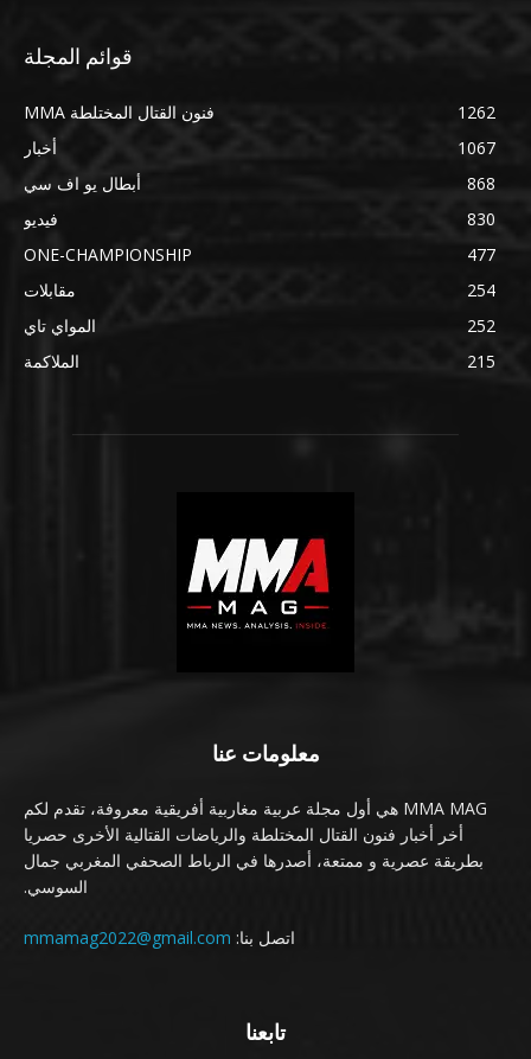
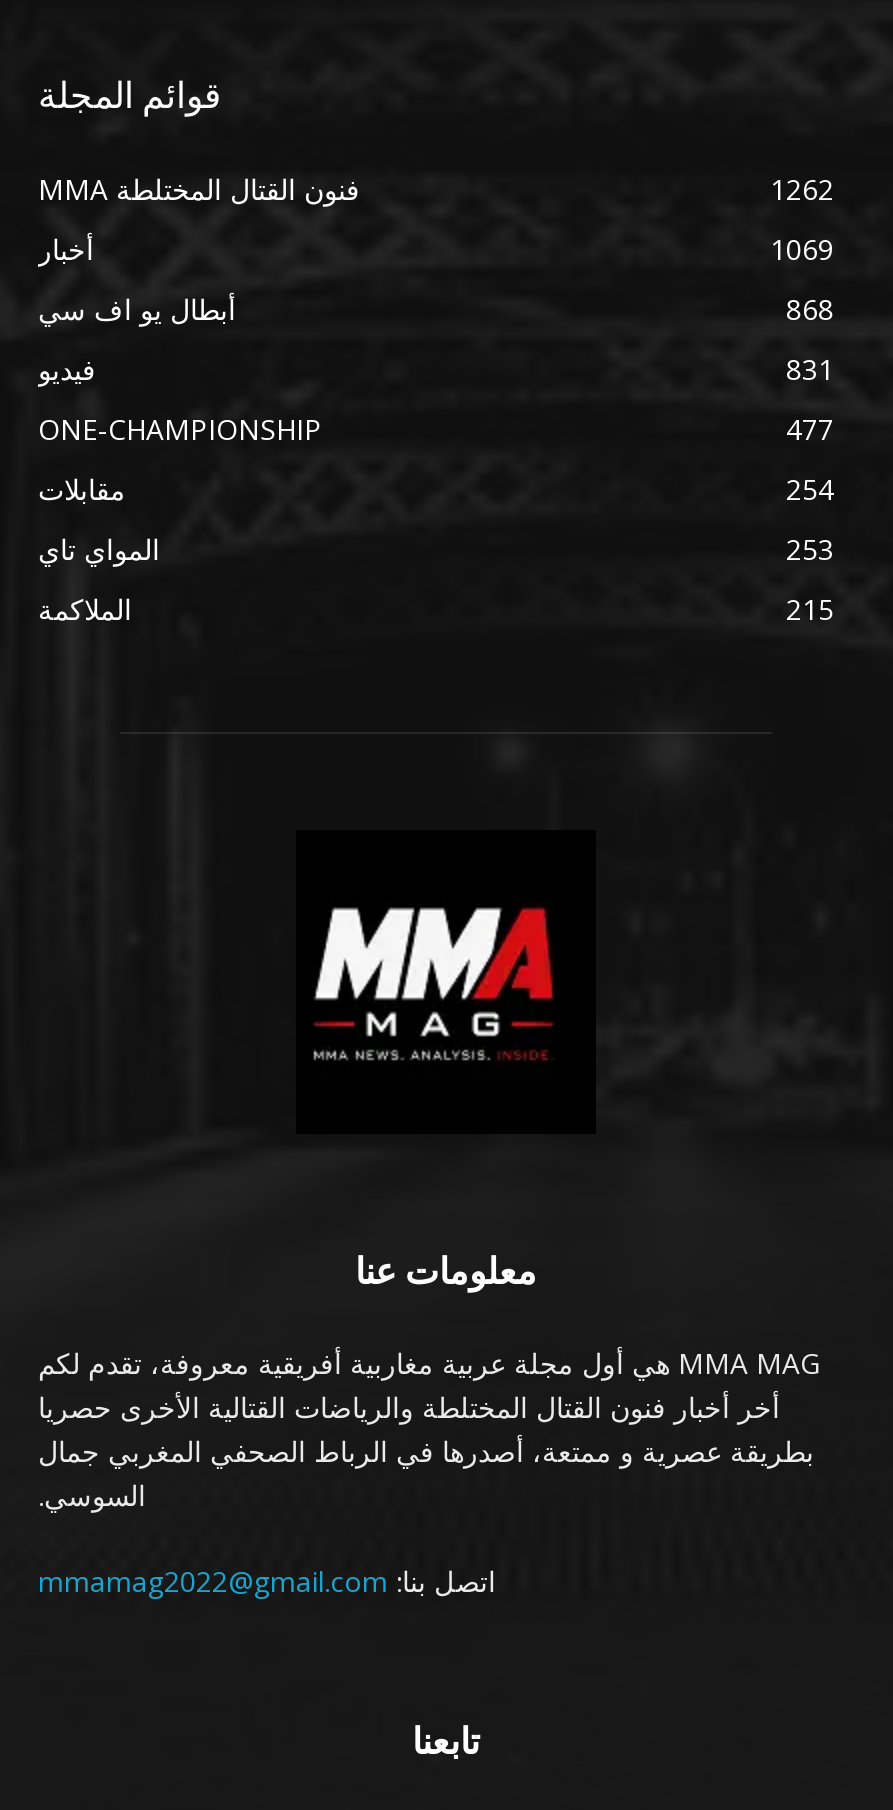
[458,136,495,159] 1067 -> [770,229,834,267] 1069
[467,207,495,230] 830 -> [786,349,834,387] 831
[467,314,495,336] 252 -> [786,529,834,567] 253

